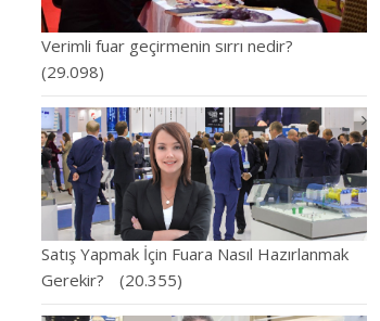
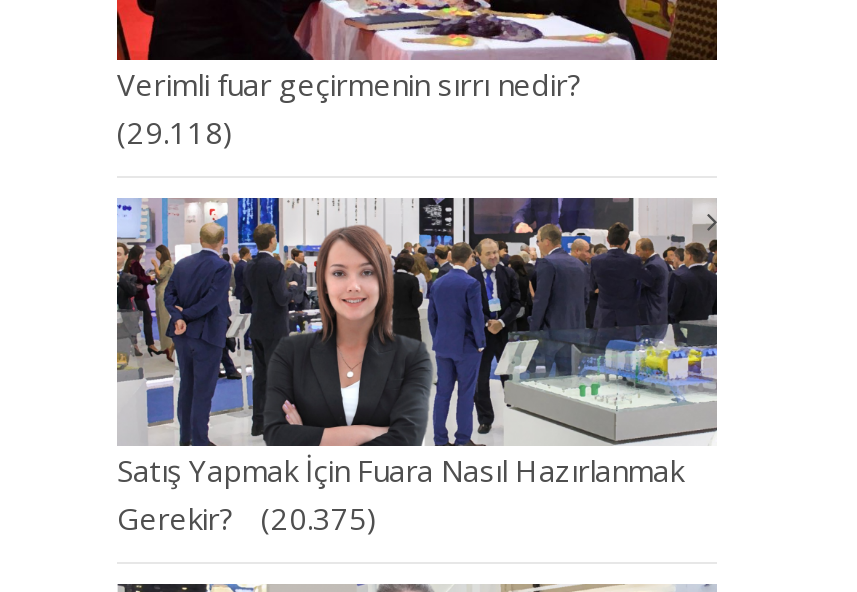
[41,61,104,82] (29.098) -> [117,112,233,152] (29.118)
[41,269,182,291] Gerekir? (20.355) -> [117,497,377,537] Gerekir? (20.375)

